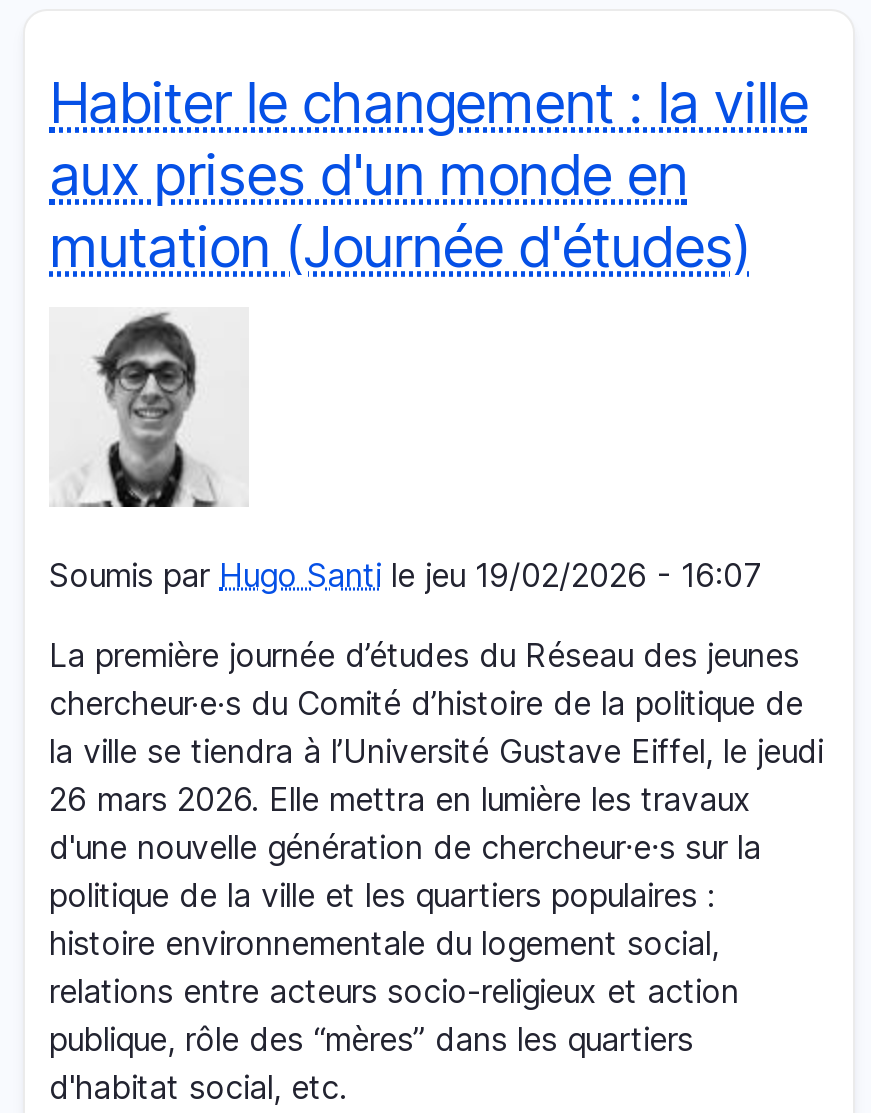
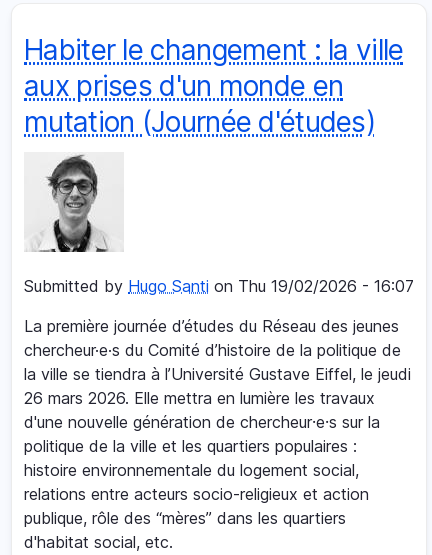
[49,555,761,595] Soumis par Hugo Santi le jeu 19/02/2026 - 16:07 -> [24,276,414,296] Submitted by Hugo Santi on Thu 19/02/2026 - 16:07

